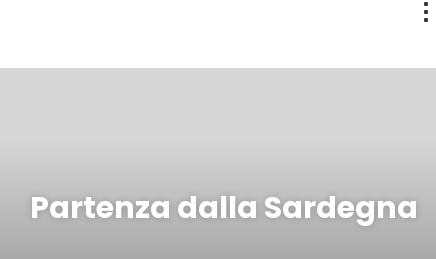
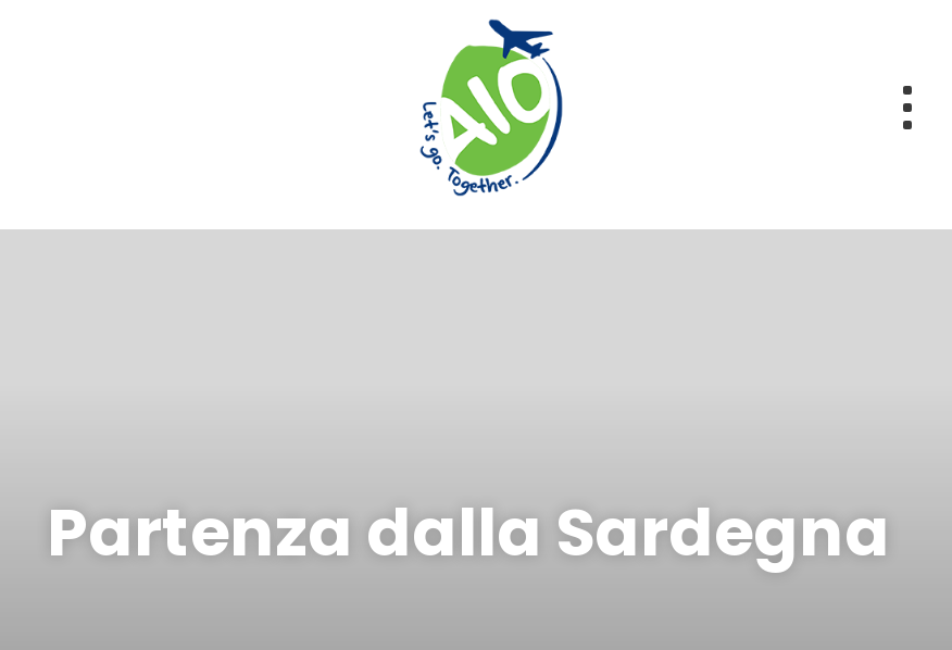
none -> [418,16,566,199] [image]

